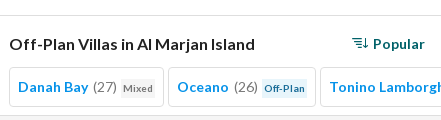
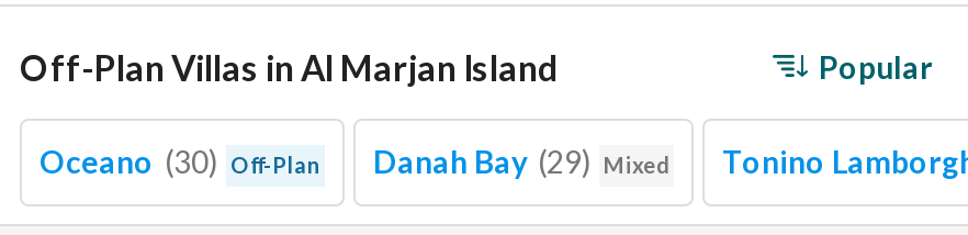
[18,78,305,95] Danah Bay (27) Mixed | Oceano (26) Off-Plan -> [40,143,669,180] Oceano (30) Off-Plan | Danah Bay (29) Mixed

